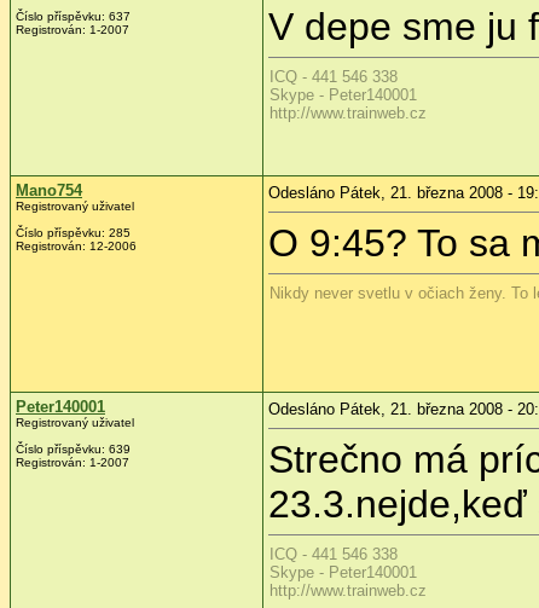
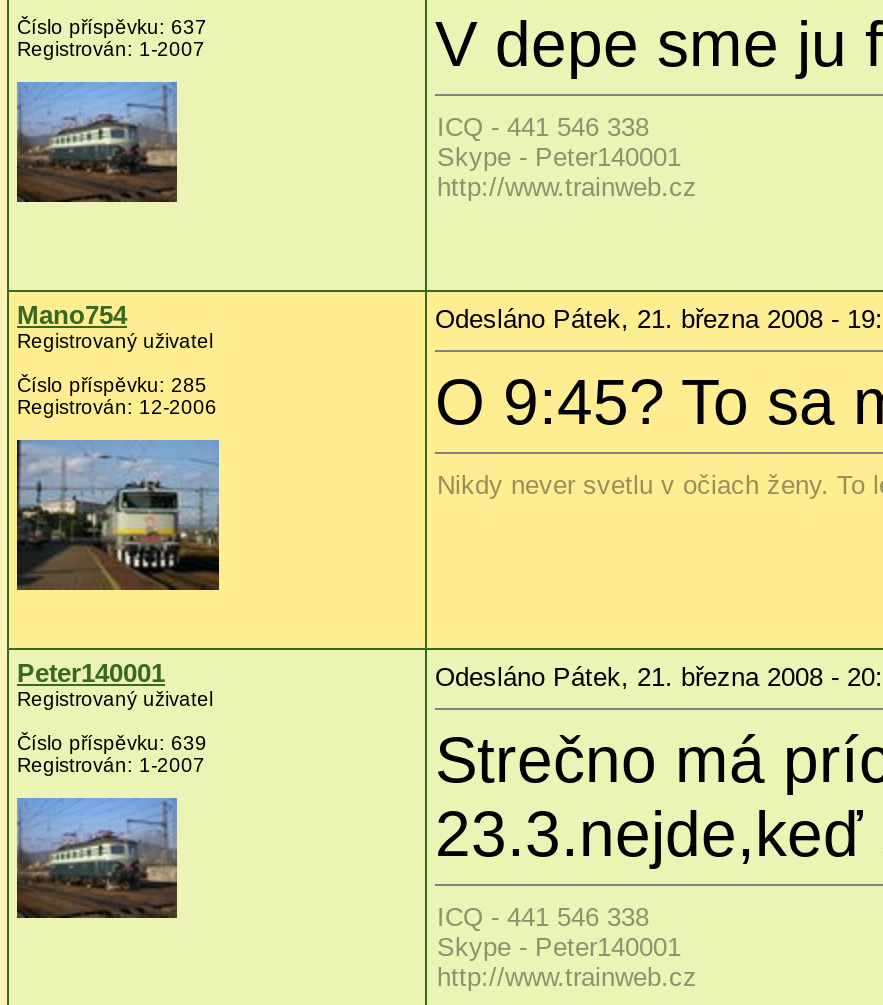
none -> [15,80,179,204] [image]
none -> [15,438,221,592] [image]
none -> [15,796,179,920] [image]

